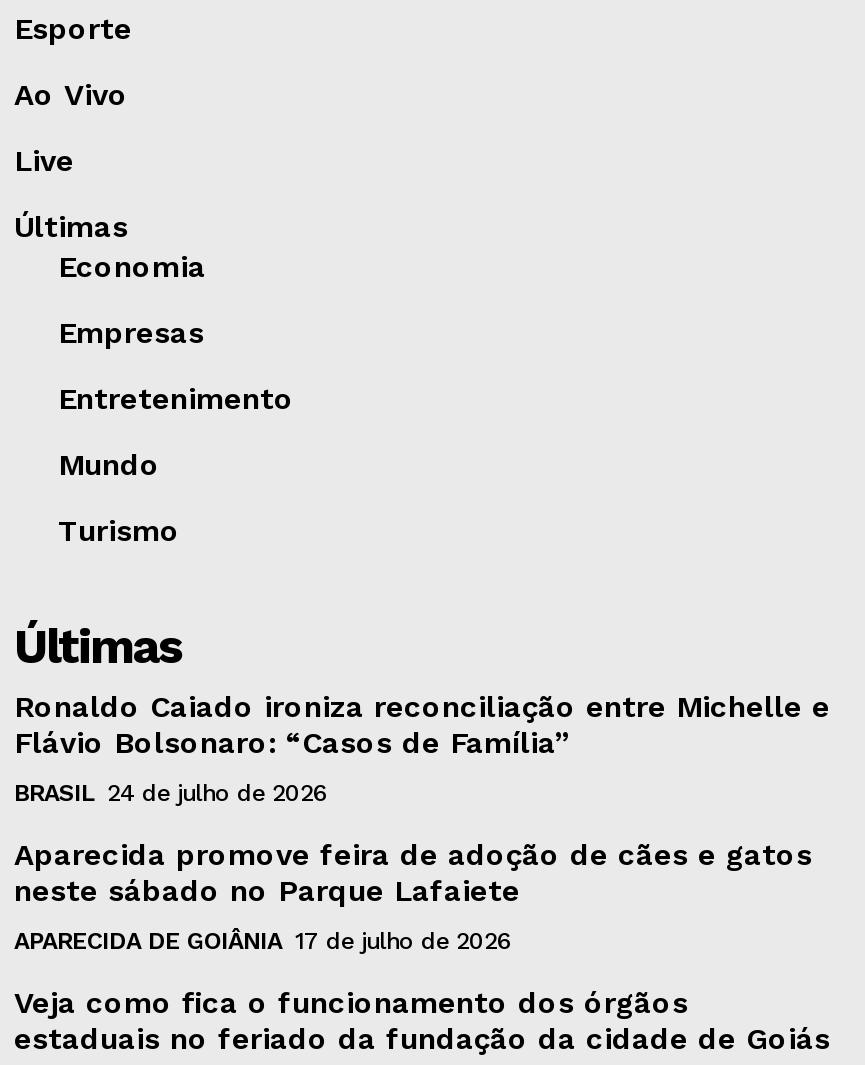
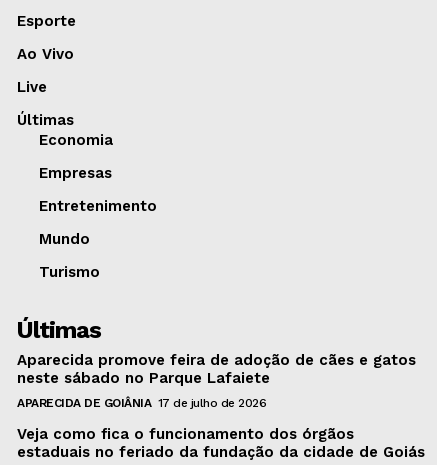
[14,688,830,806] Ronaldo Caiado ironiza reconciliação entre Michelle e | Flávio Bolsonaro: “Casos de Família” | BRASIL 24 de julho de 2026 -> none

